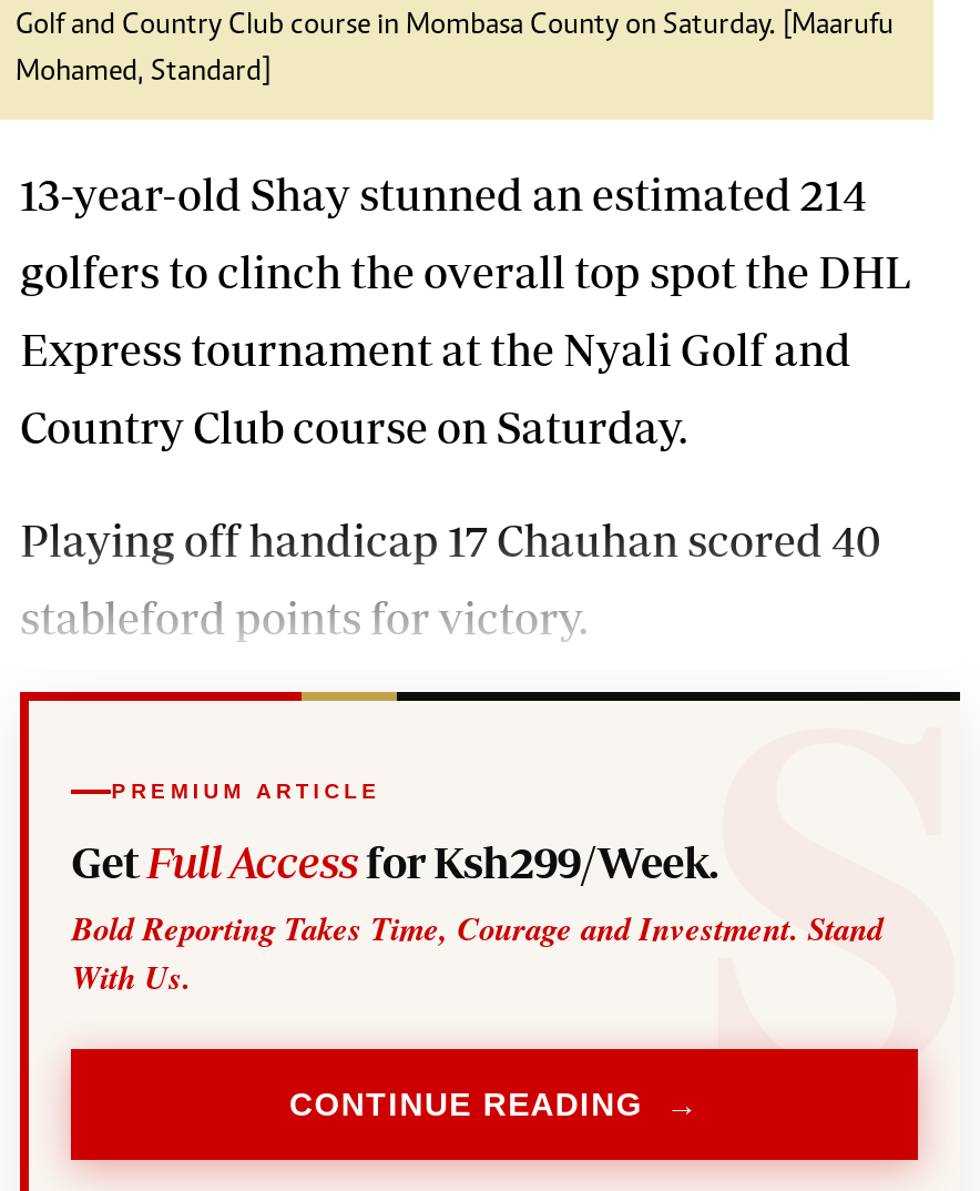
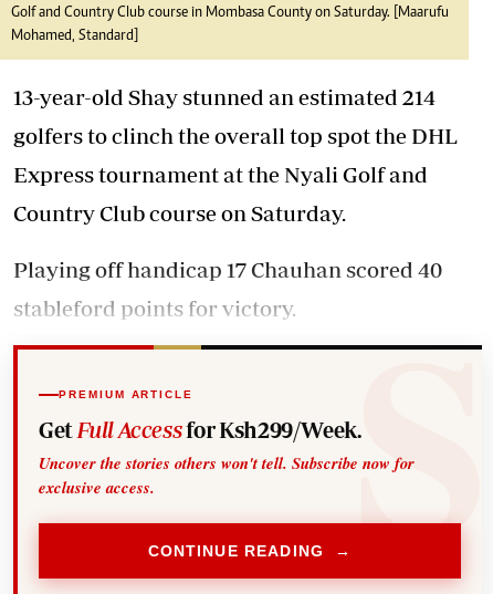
[71,906,883,1001] Bold Reporting Takes Time, Courage and Investment. Stand | With Us. -> [39,452,415,499] Uncover the stories others won't tell. Subscribe now for | exclusive access.

